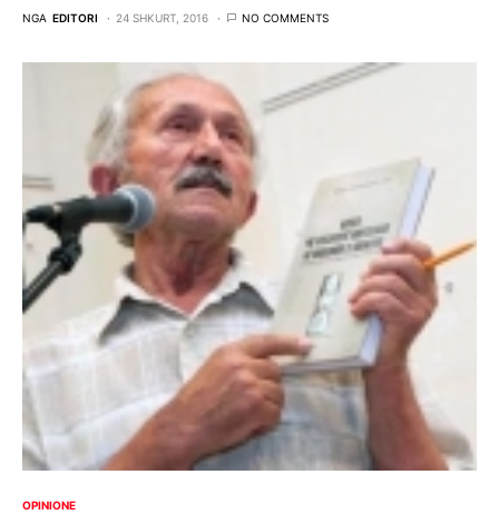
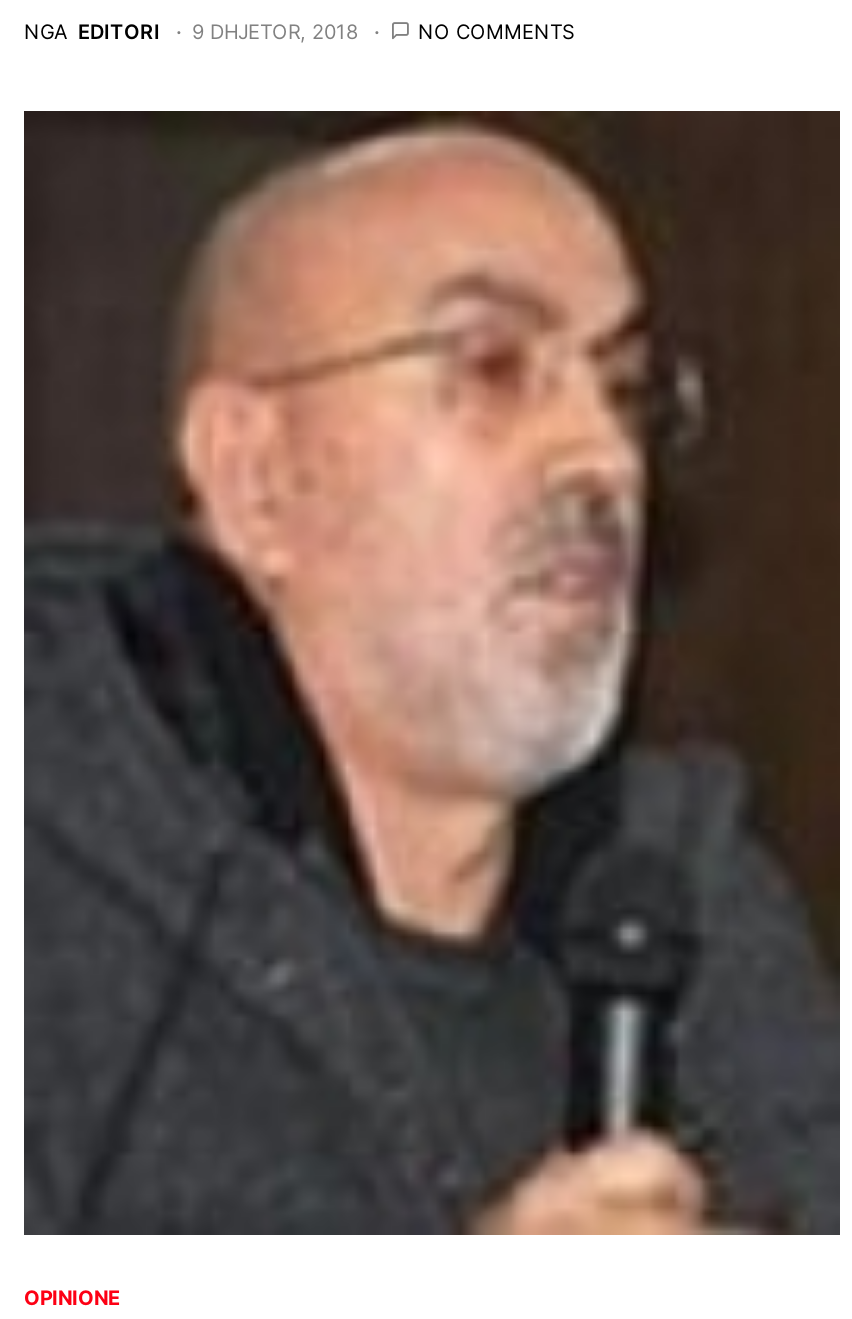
[22,11,208,24] NGA EDITORI 24 SHKURT, 2016 -> [24,19,358,43] NGA EDITORI 9 DHJETOR, 2018
[22,62,477,472] [image] -> [22,109,842,1237] [image]

